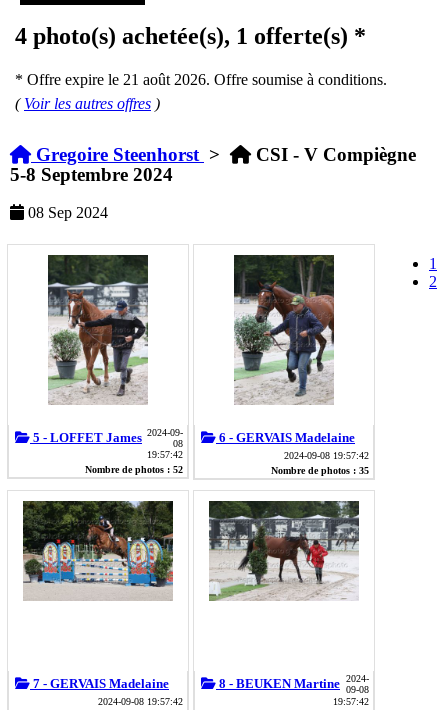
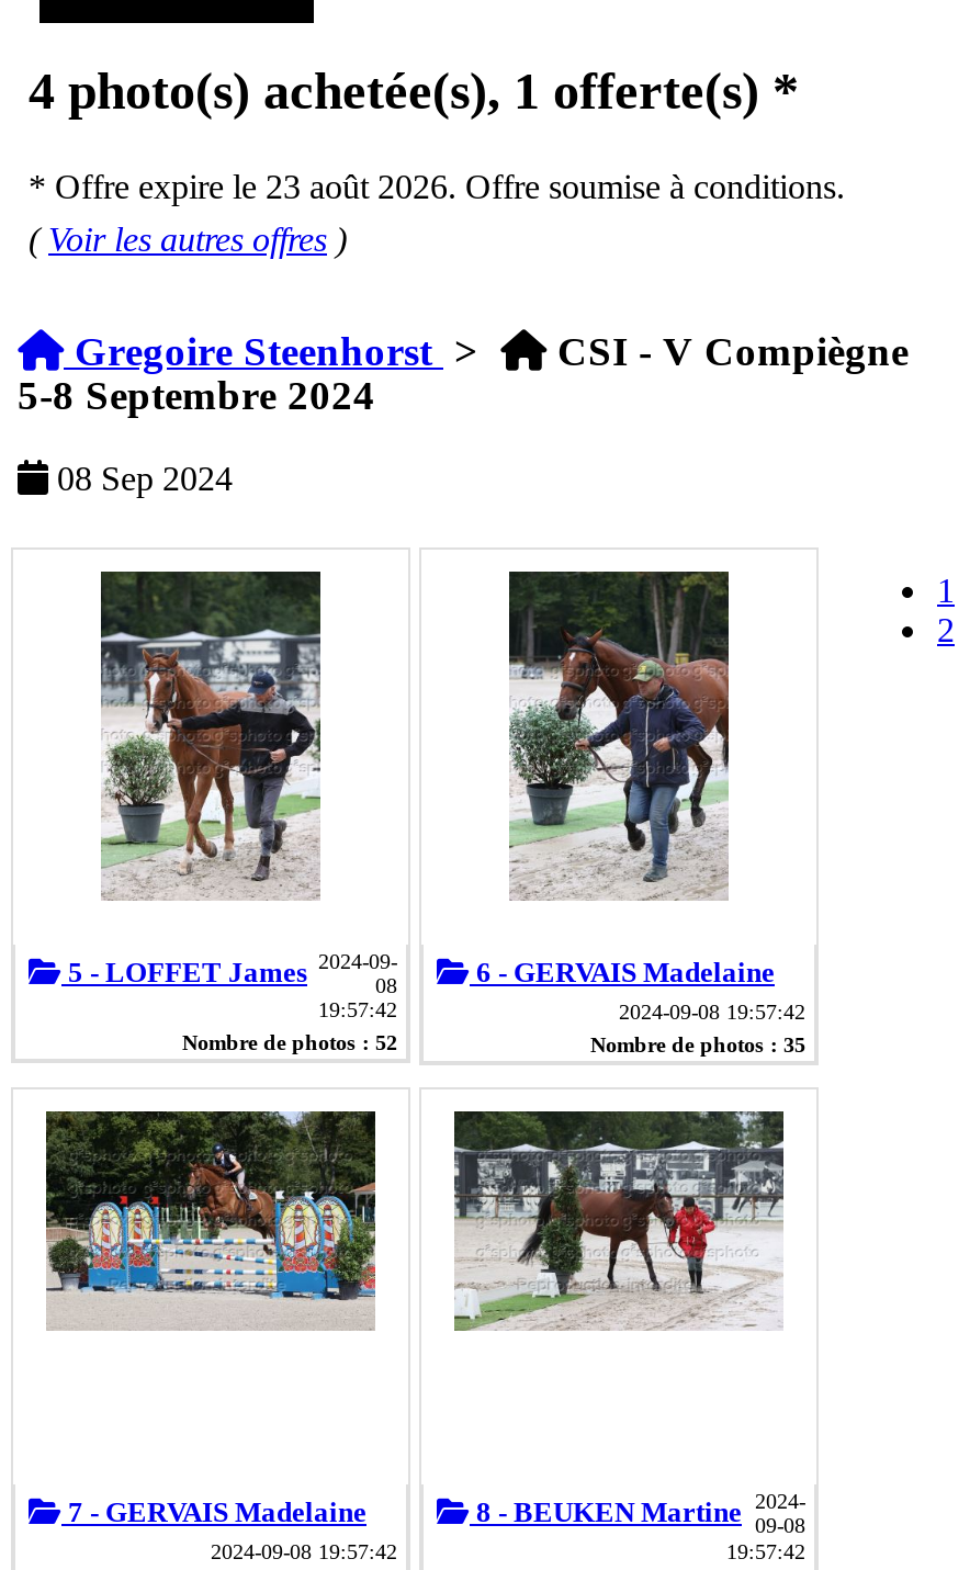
[15,71,387,88] * Offre expire le 21 août 2026. Offre soumise à conditions. -> [29,167,845,205] * Offre expire le 23 août 2026. Offre soumise à conditions.

